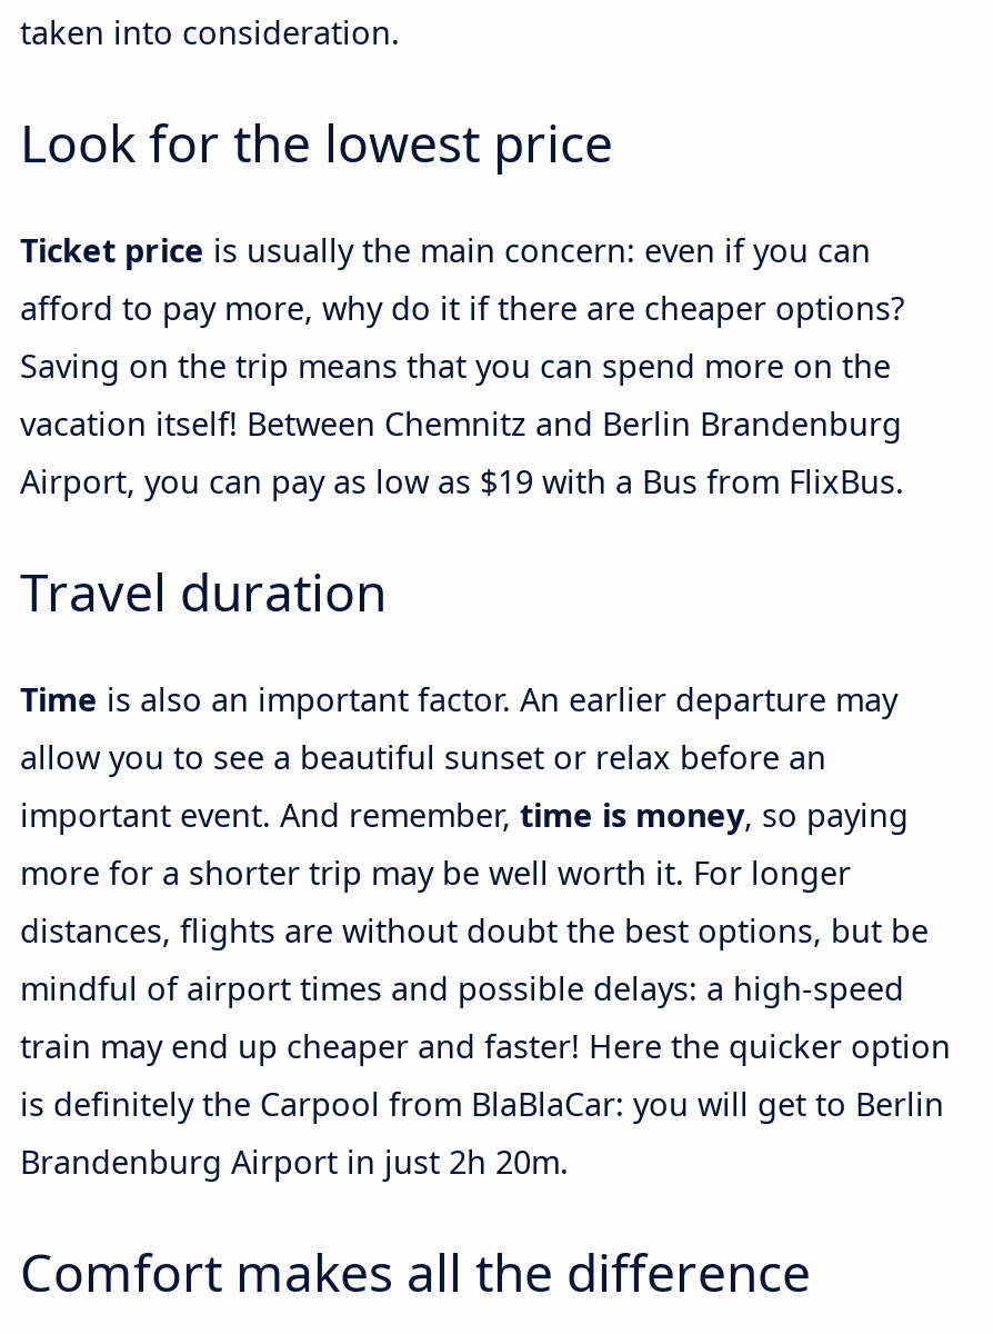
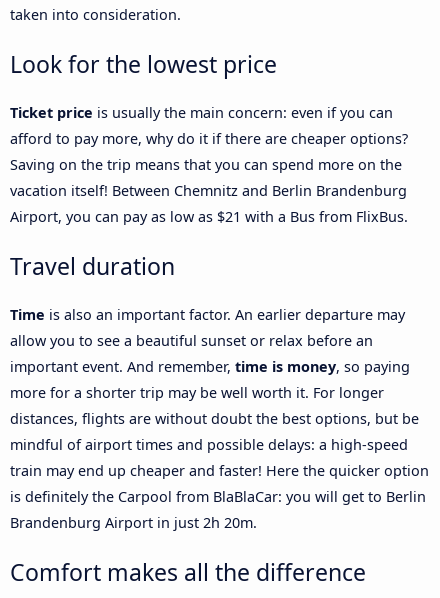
[20,461,904,503] Airport, you can pay as low as $19 with a Bus from FlixBus. -> [10,207,408,226] Airport, you can pay as low as $21 with a Bus from FlixBus.

